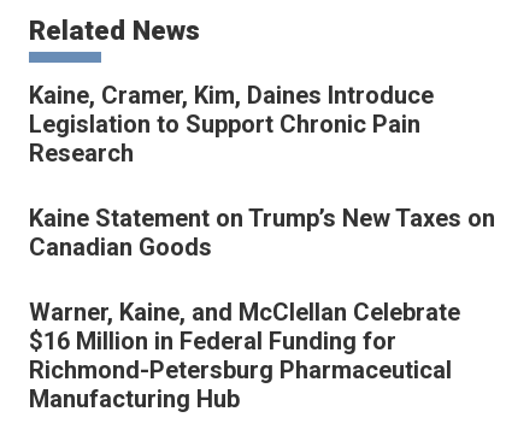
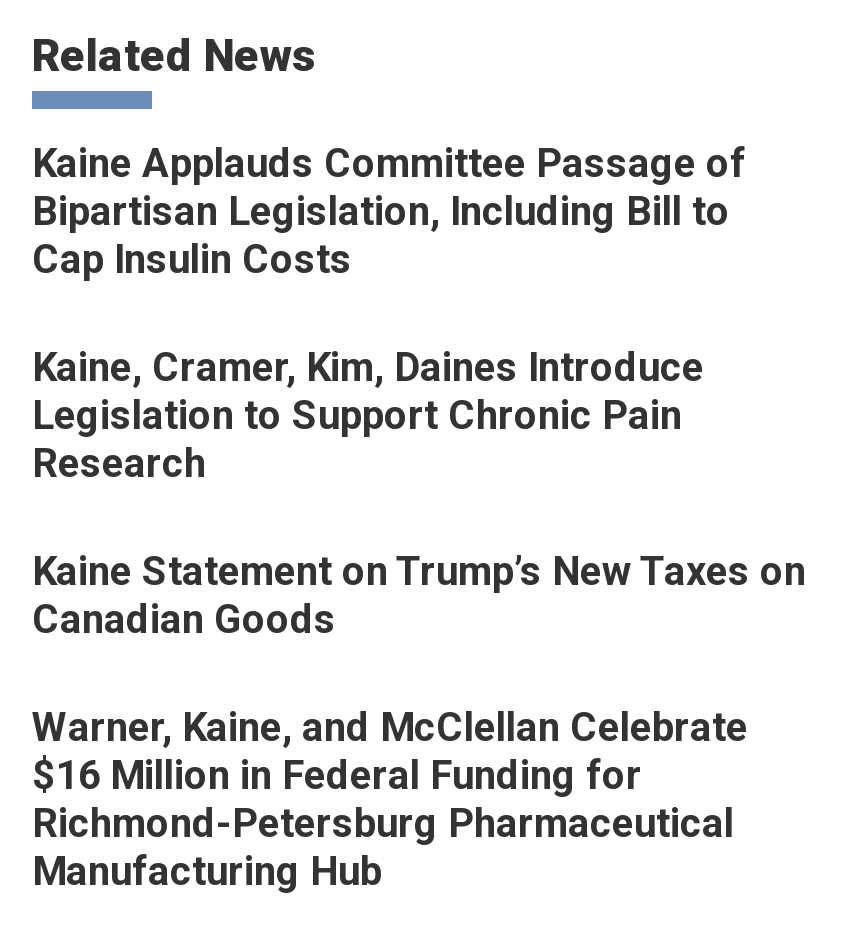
none -> [32,140,746,284] Kaine Applauds Committee Passage of | Bipartisan Legislation, Including Bill to | Cap Insulin Costs

